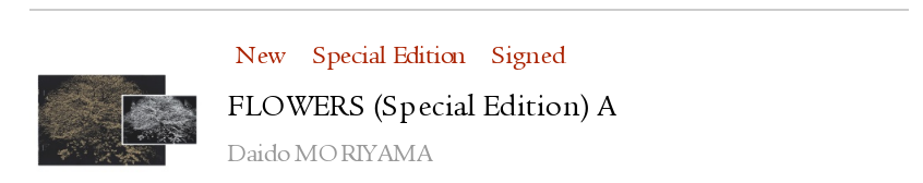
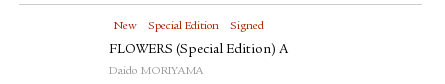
[36,72,200,168] [image] -> none

